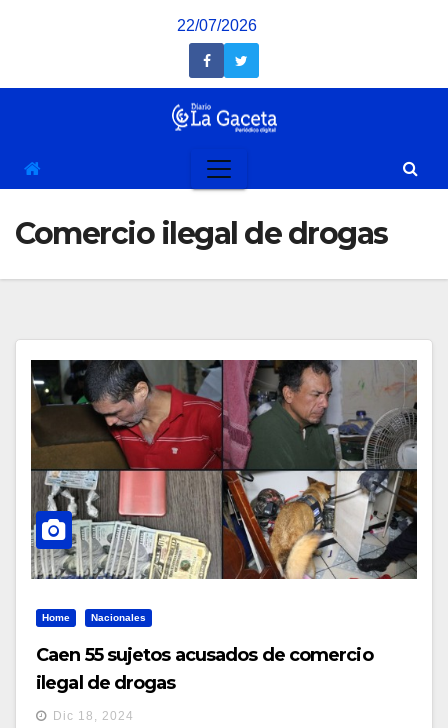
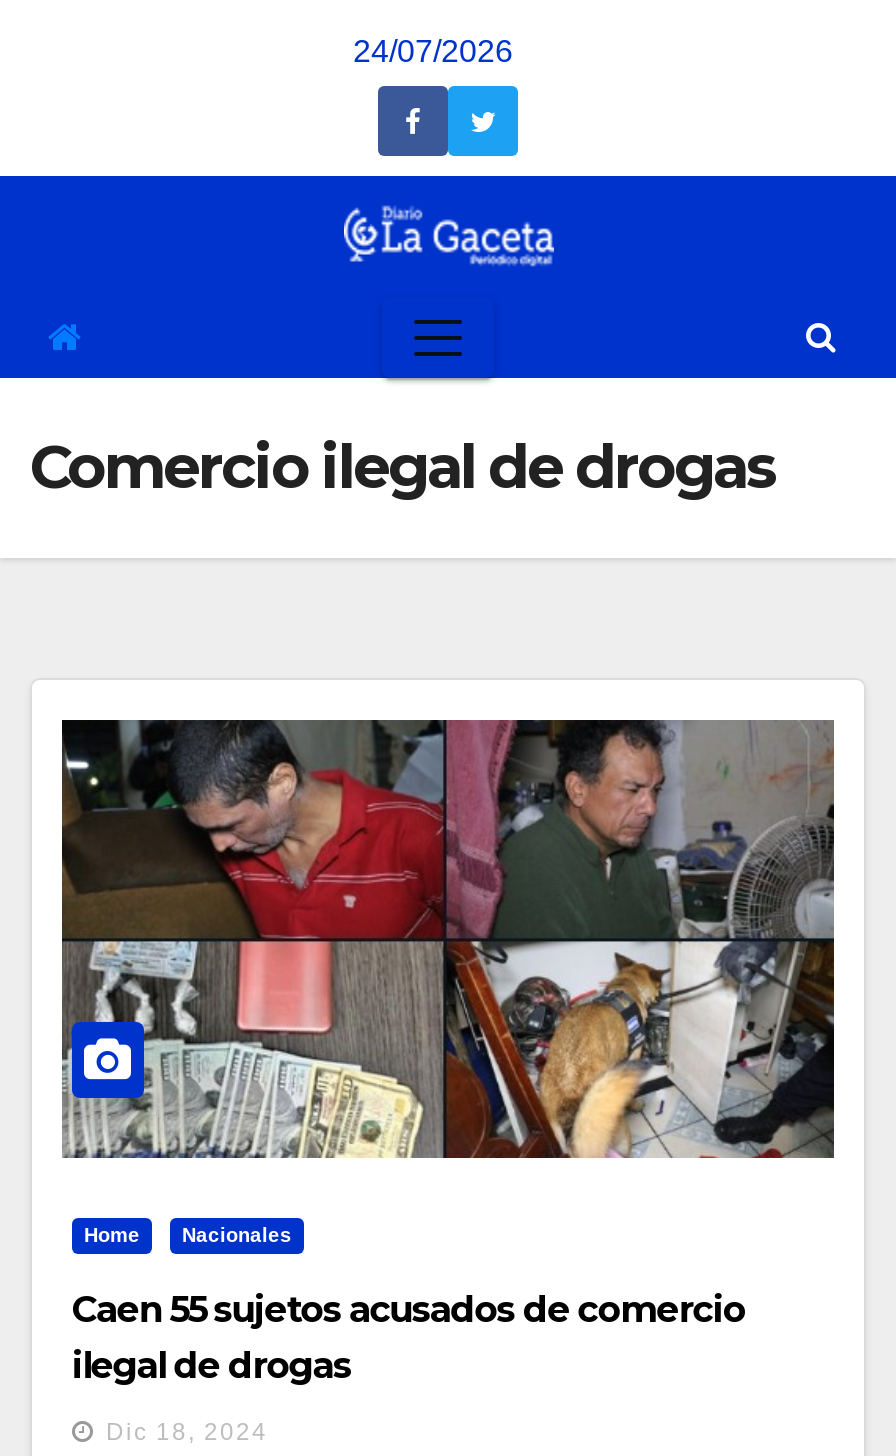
[176,17,256,34] 22/07/2026 -> [353,34,513,68] 24/07/2026

